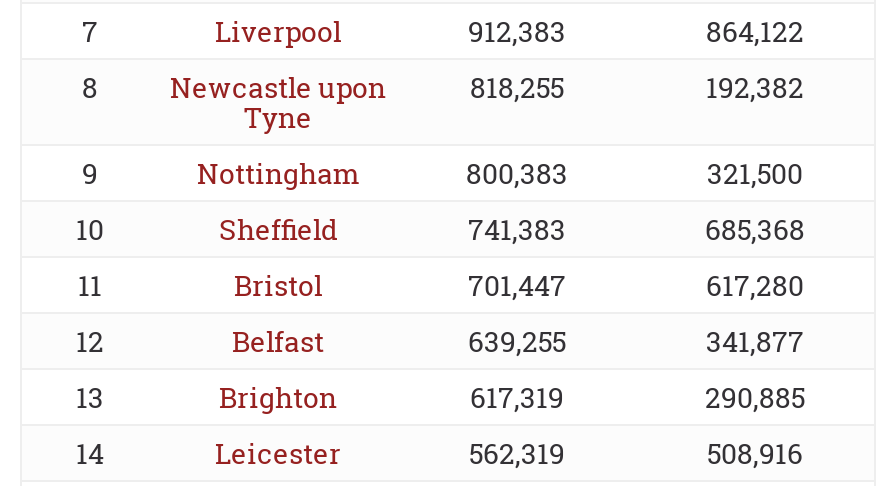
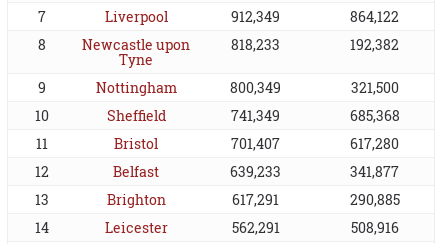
[468,12,566,50] 912,383 -> [231,7,280,26] 912,349
[470,68,564,106] 818,255 -> [231,35,280,54] 818,233
[466,154,568,192] 800,383 -> [230,78,281,97] 800,349
[468,210,566,248] 741,383 -> [231,106,280,125] 741,349
[468,266,566,304] 701,447 -> [231,134,280,153] 701,407
[468,322,566,360] 639,255 -> [230,162,281,181] 639,233
[470,378,564,416] 617,319 -> [232,190,279,209] 617,291
[469,434,565,472] 562,319 -> [231,218,279,237] 562,291

